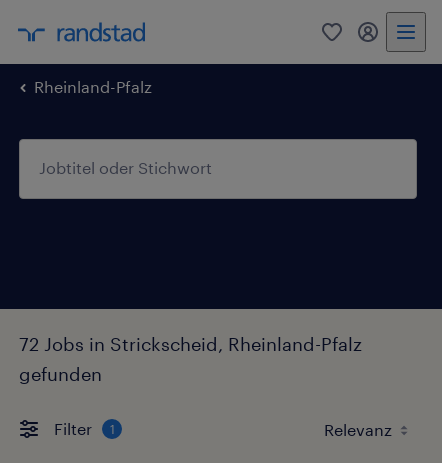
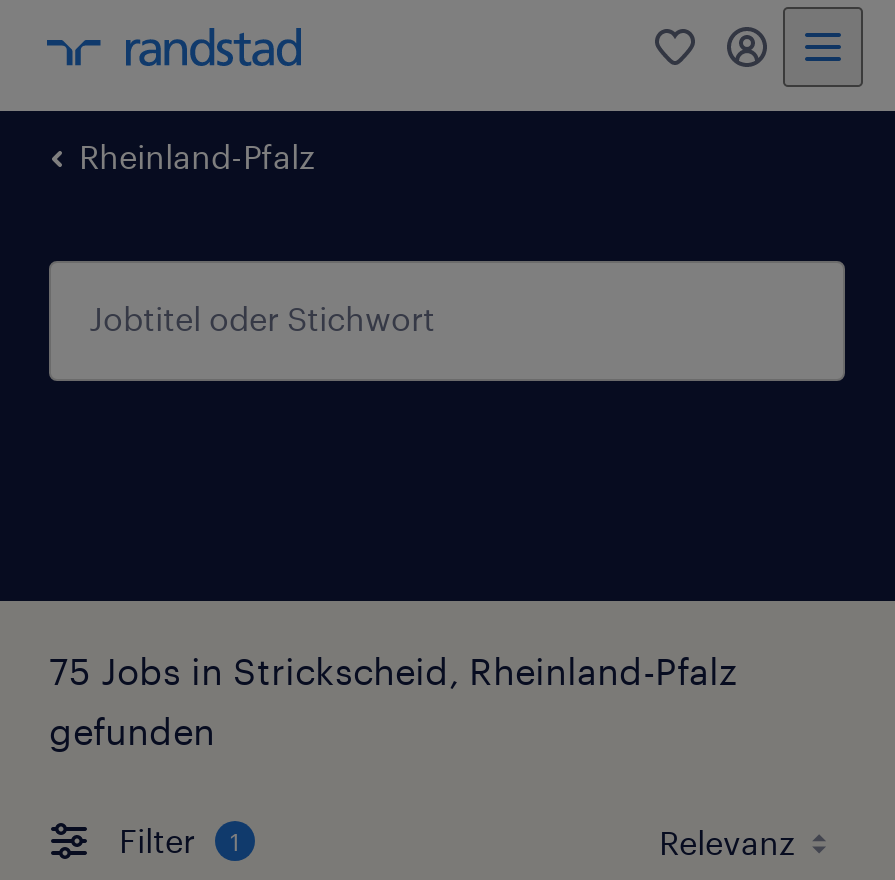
[19,333,362,355] 72 Jobs in Strickscheid, Rheinland-Pfalz -> [49,649,737,693] 75 Jobs in Strickscheid, Rheinland-Pfalz

